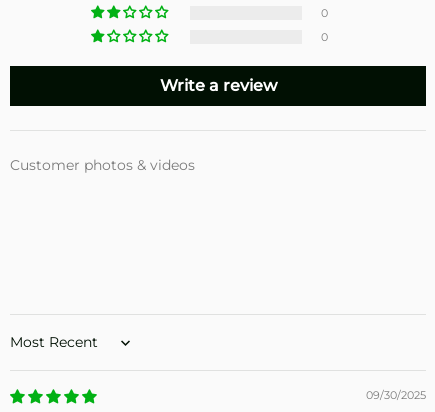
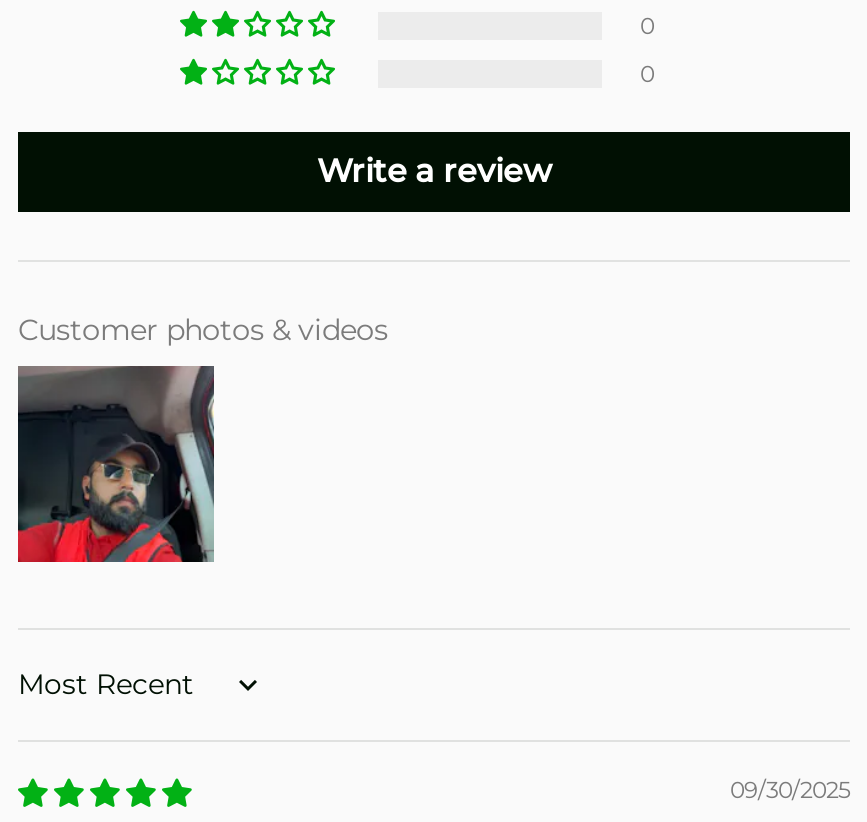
none -> [16,364,216,564] [image]

